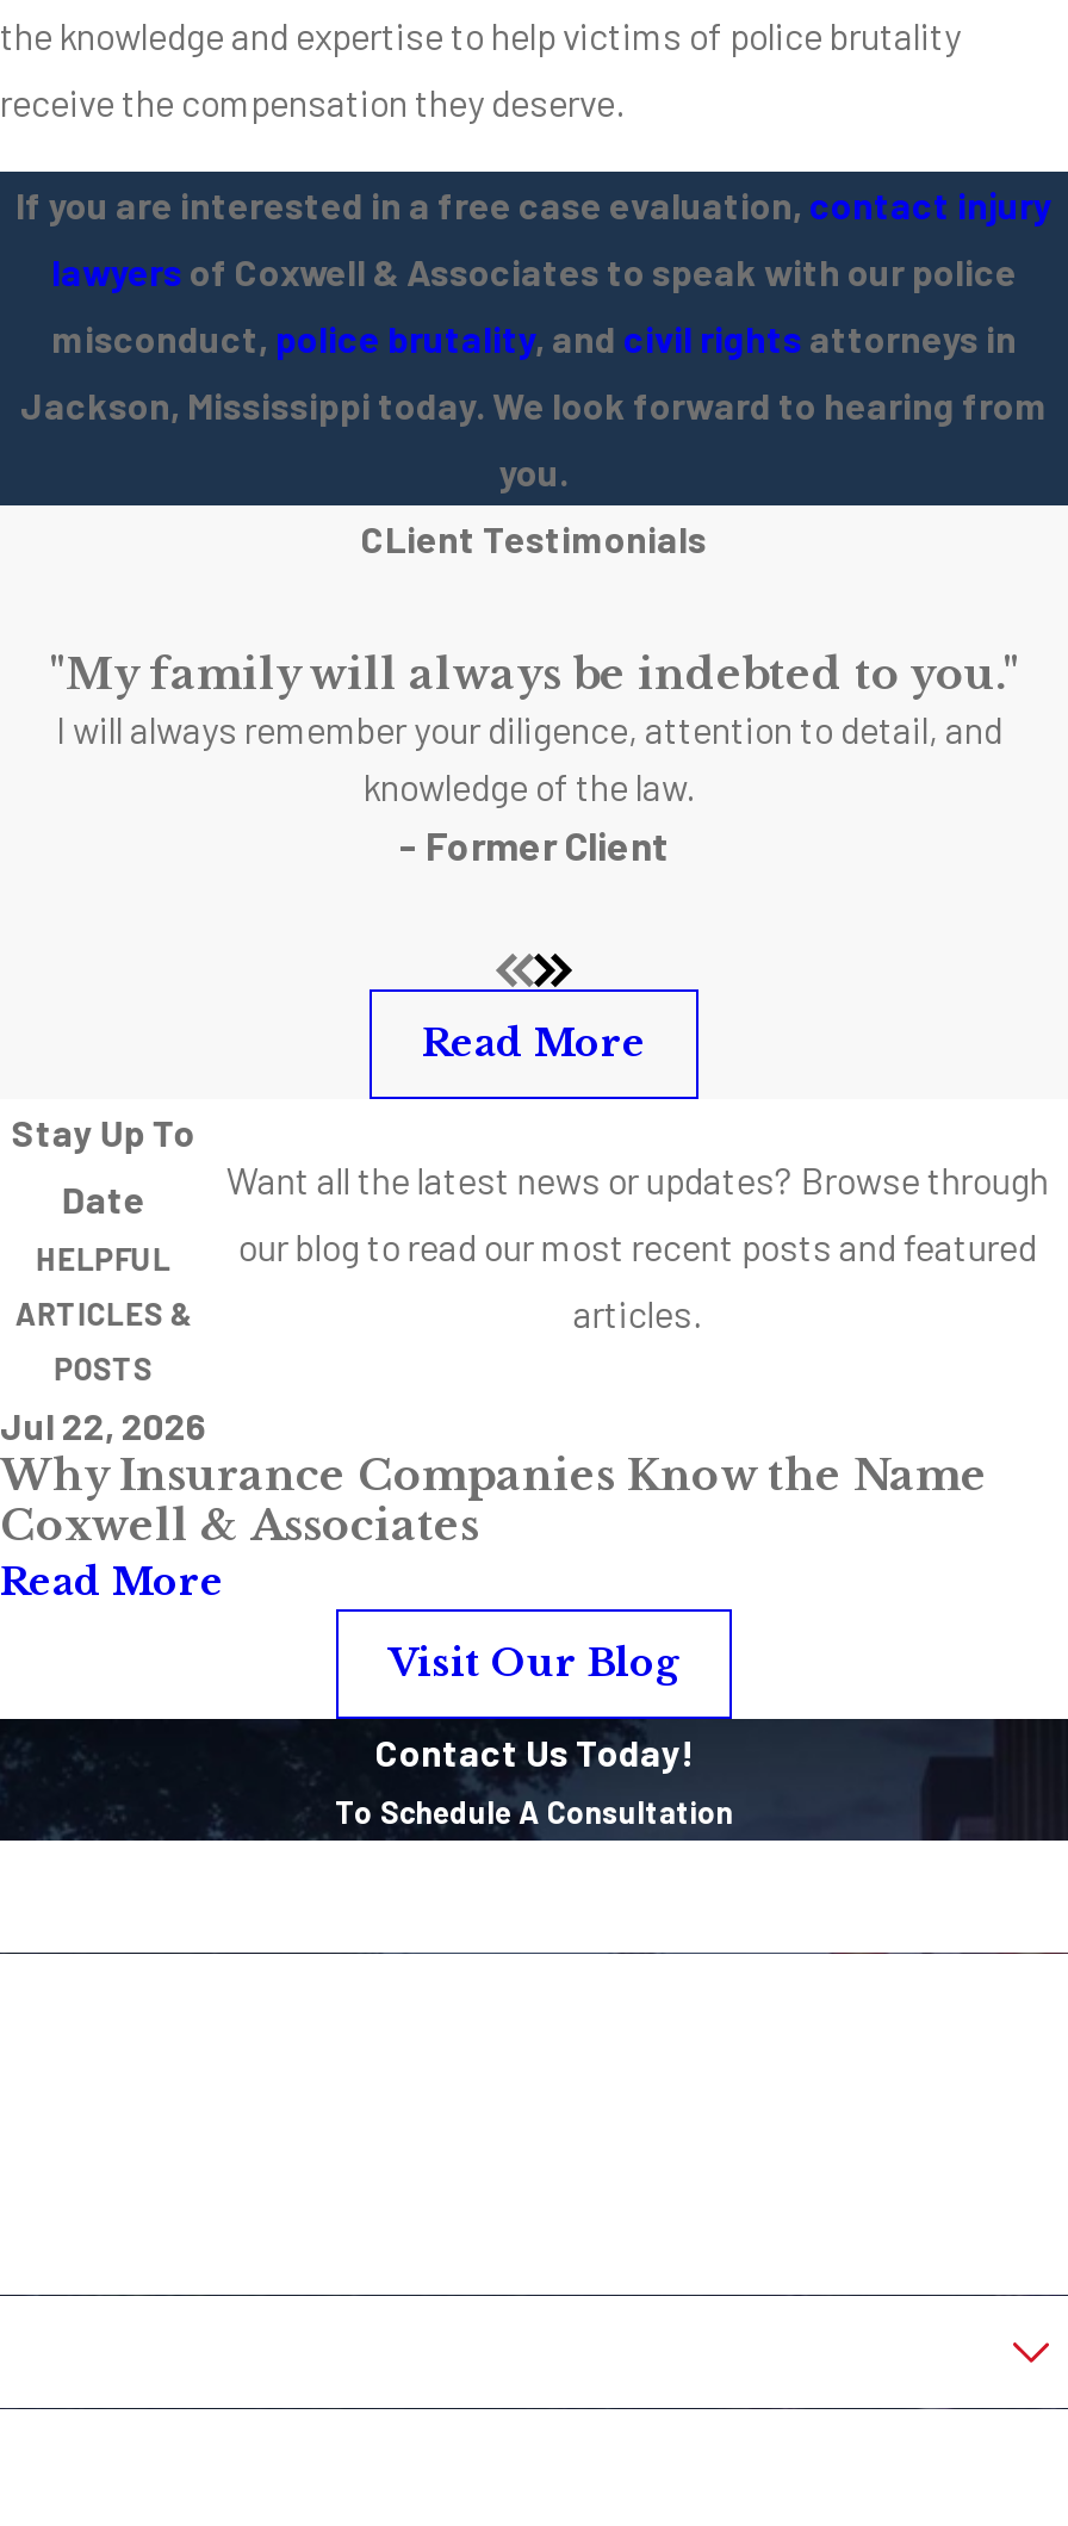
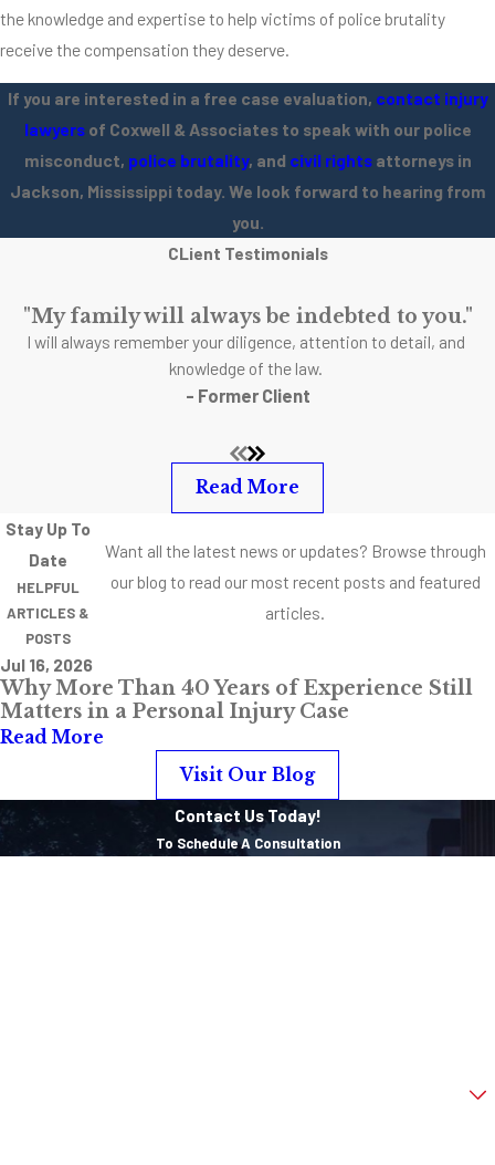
[0,1401,987,1551] Jul 22, 2026 | Why Insurance Companies Know the Name | Coxwell & Associates -> [0,653,473,723] Jul 16, 2026 | Why More Than 40 Years of Experience Still | Matters in a Personal Injury Case

